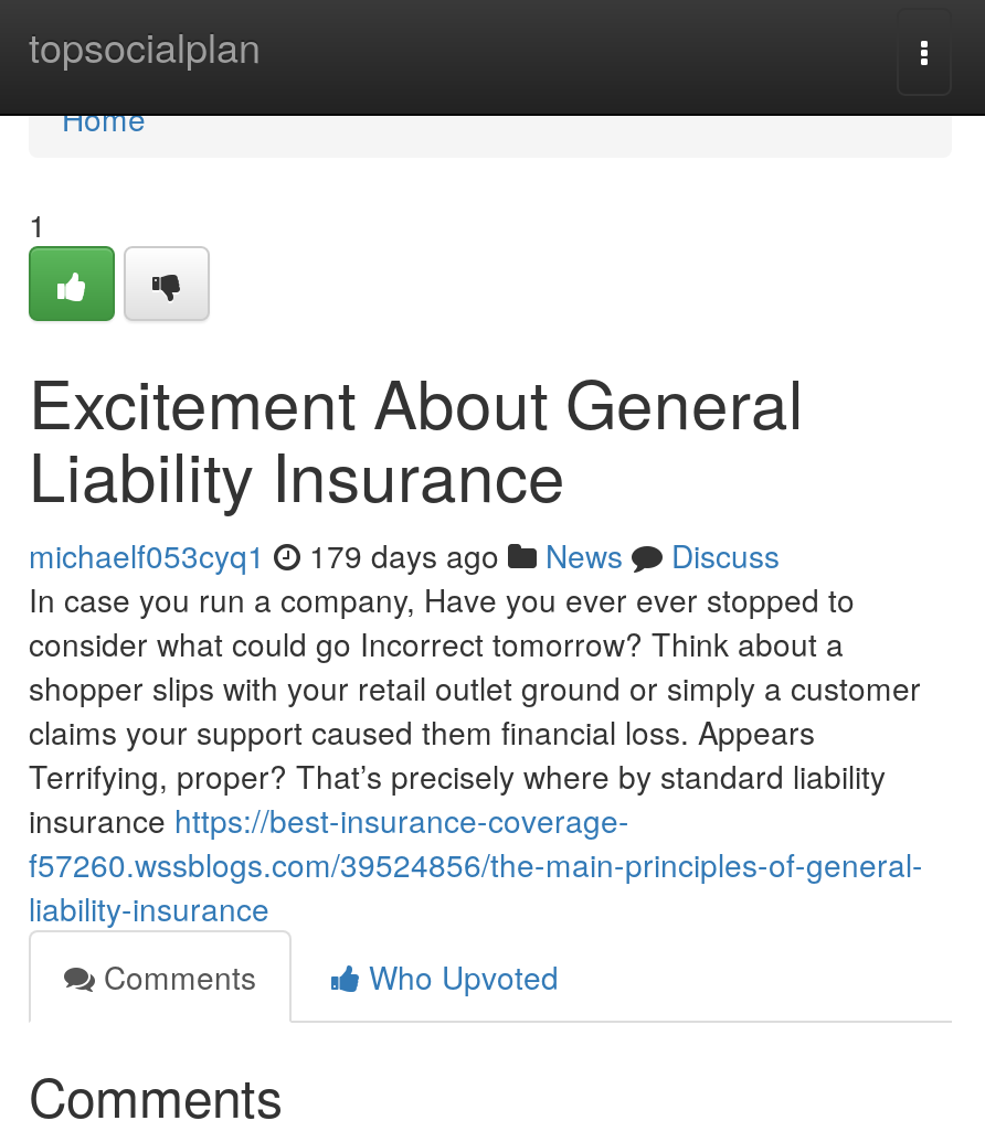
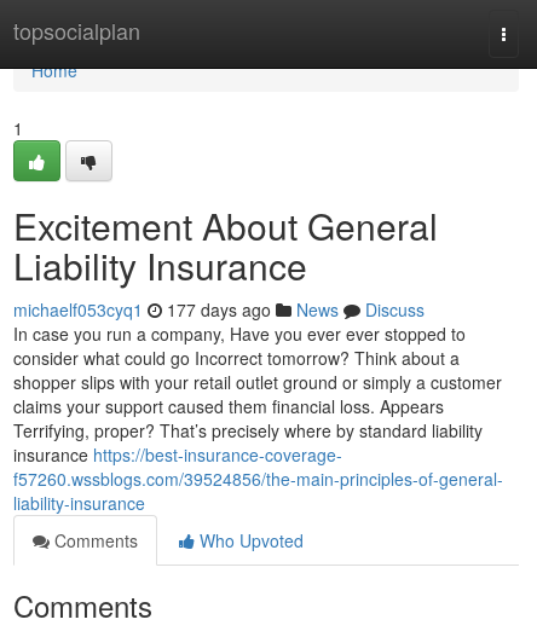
[29,533,780,577] michaelf053cyq1 179 days ago News Discuss -> [13,297,425,322] michaelf053cyq1 177 days ago News Discuss

